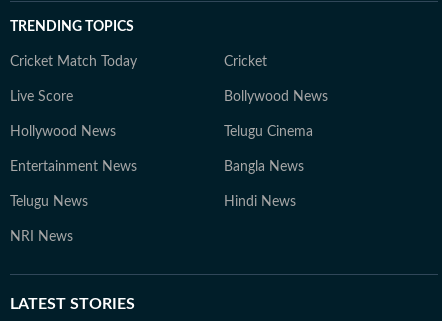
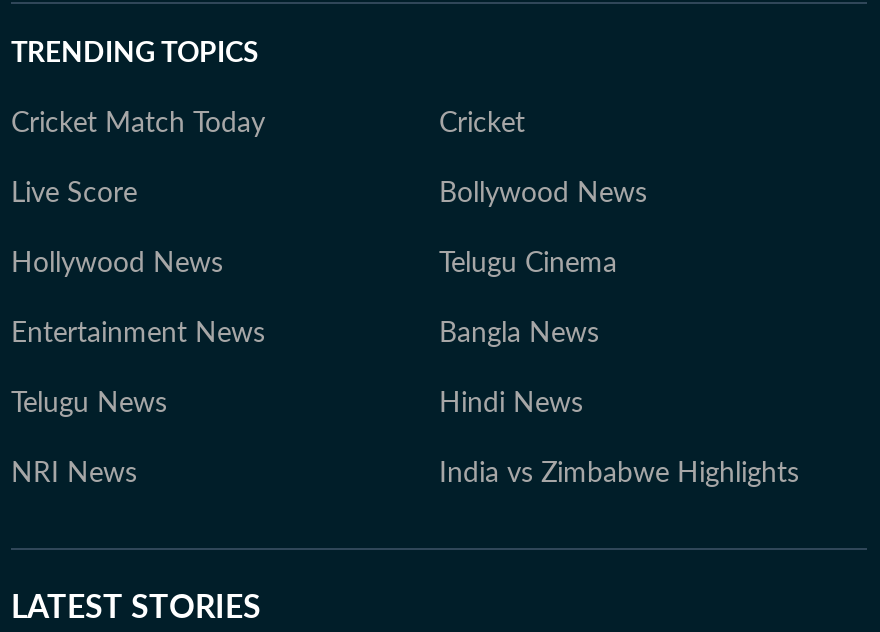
none -> [439,459,799,487] India vs Zimbabwe Highlights

